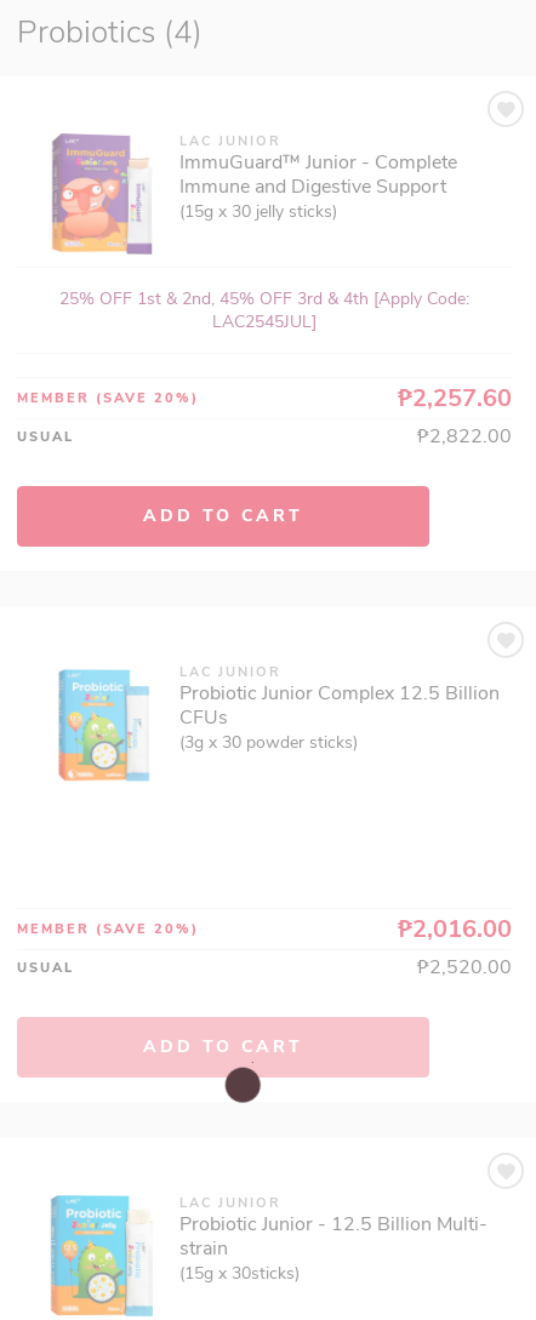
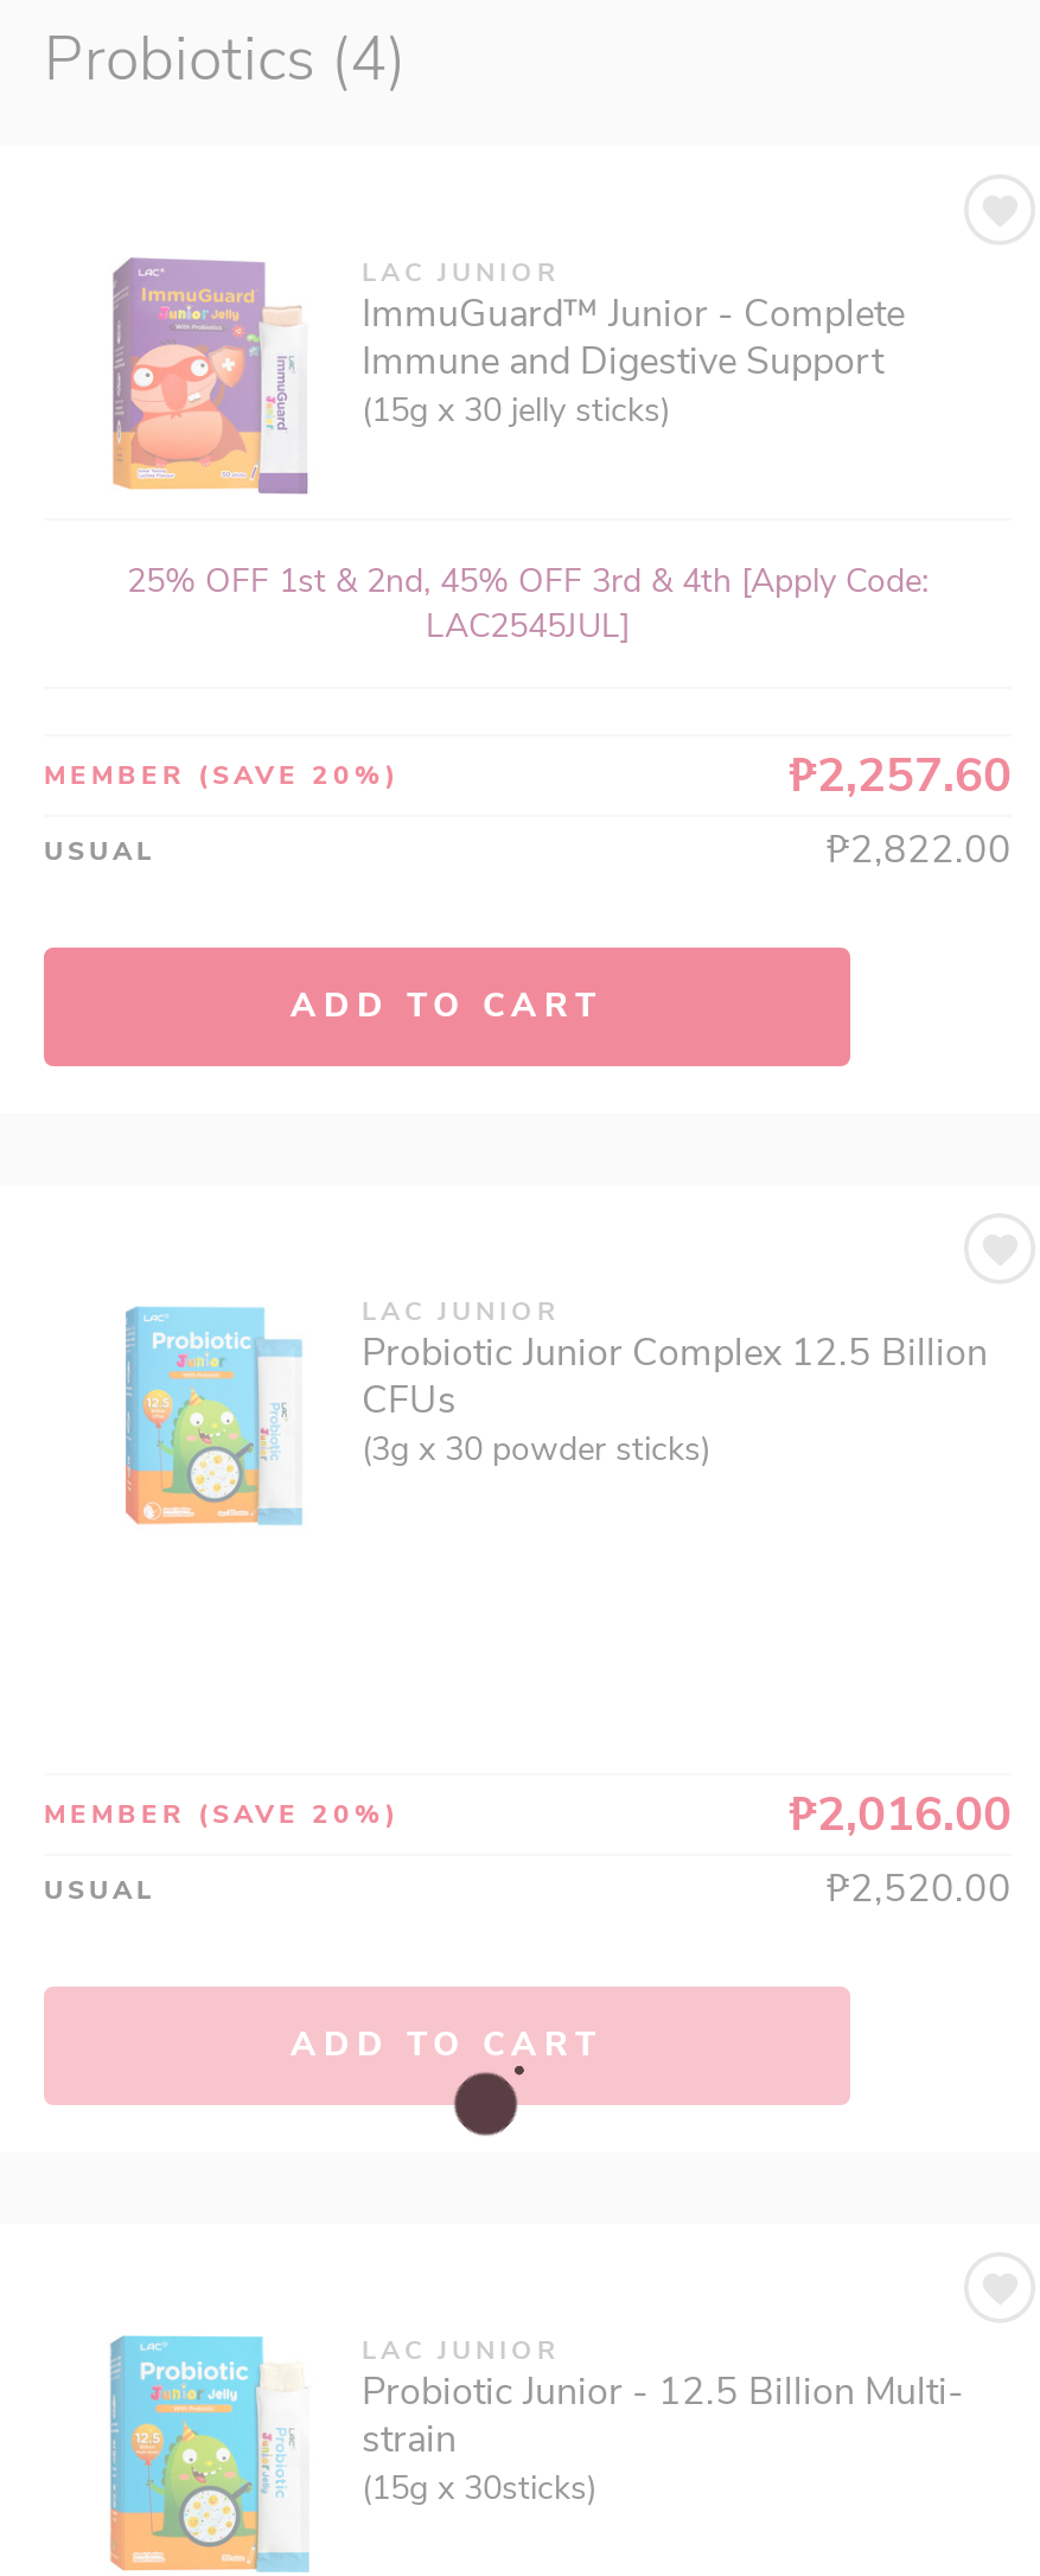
[223,1062,262,1104] [image] -> [449,2074,525,2155] [image]

